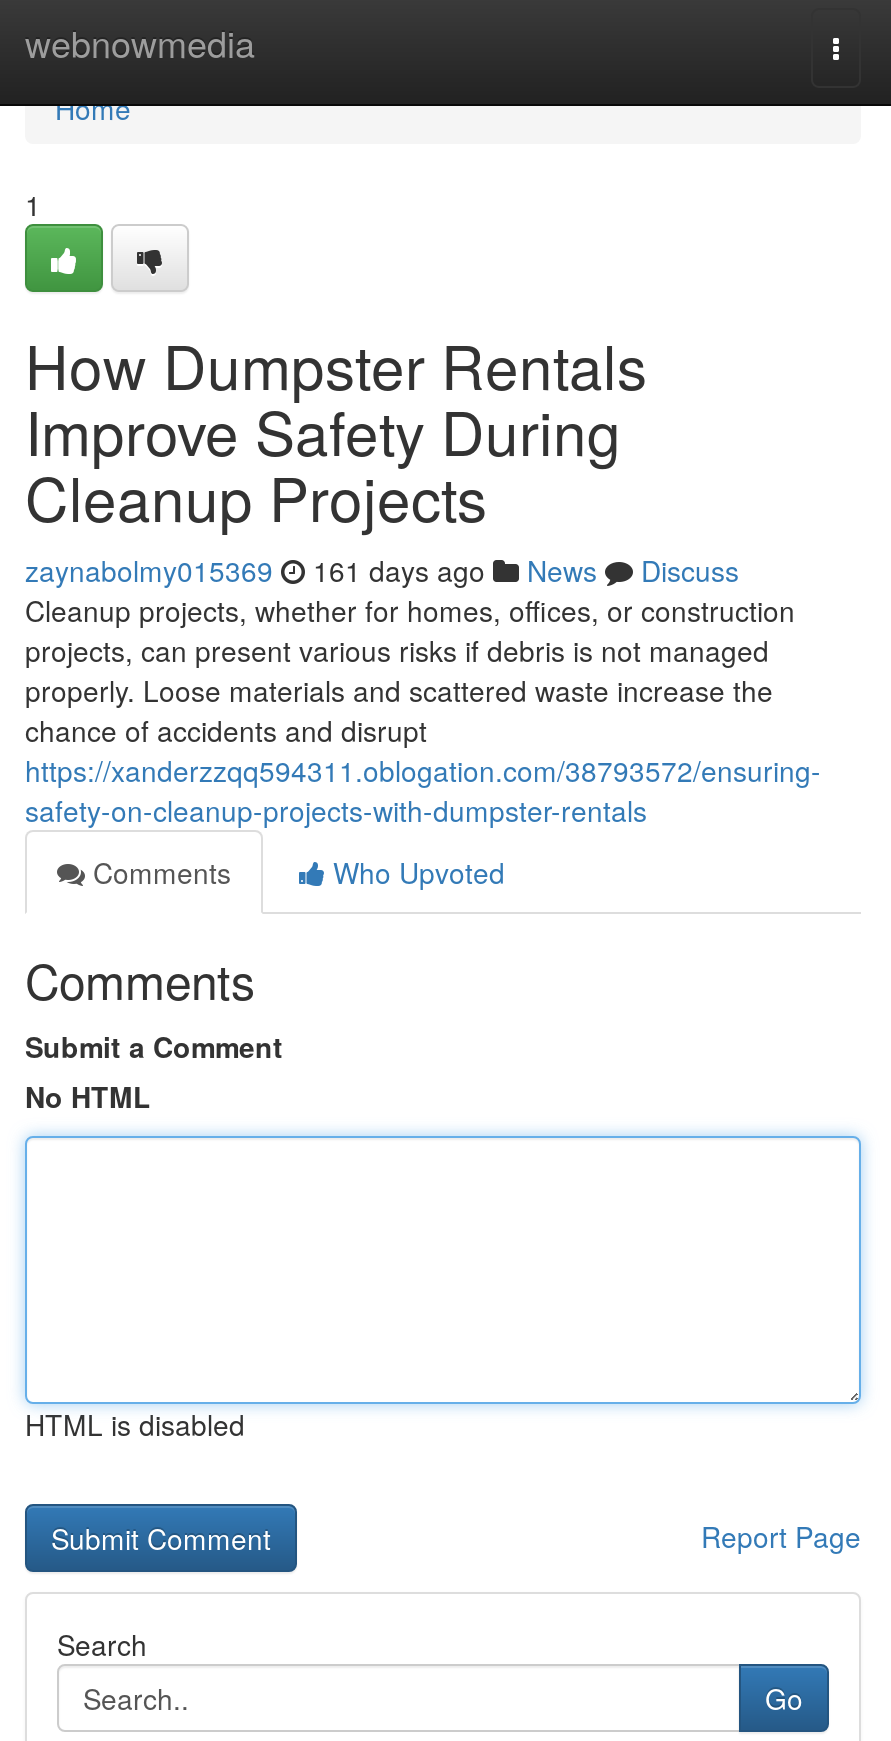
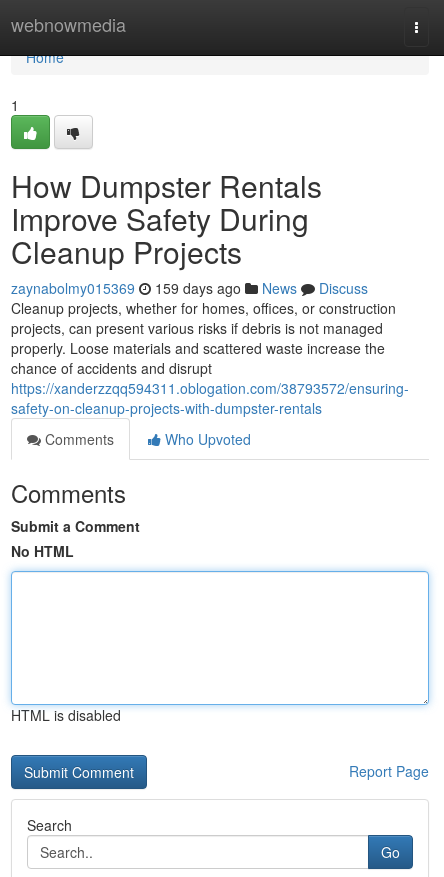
[25,550,739,590] zaynabolmy015369 161 days ago News Discuss -> [11,278,368,298] zaynabolmy015369 159 days ago News Discuss

